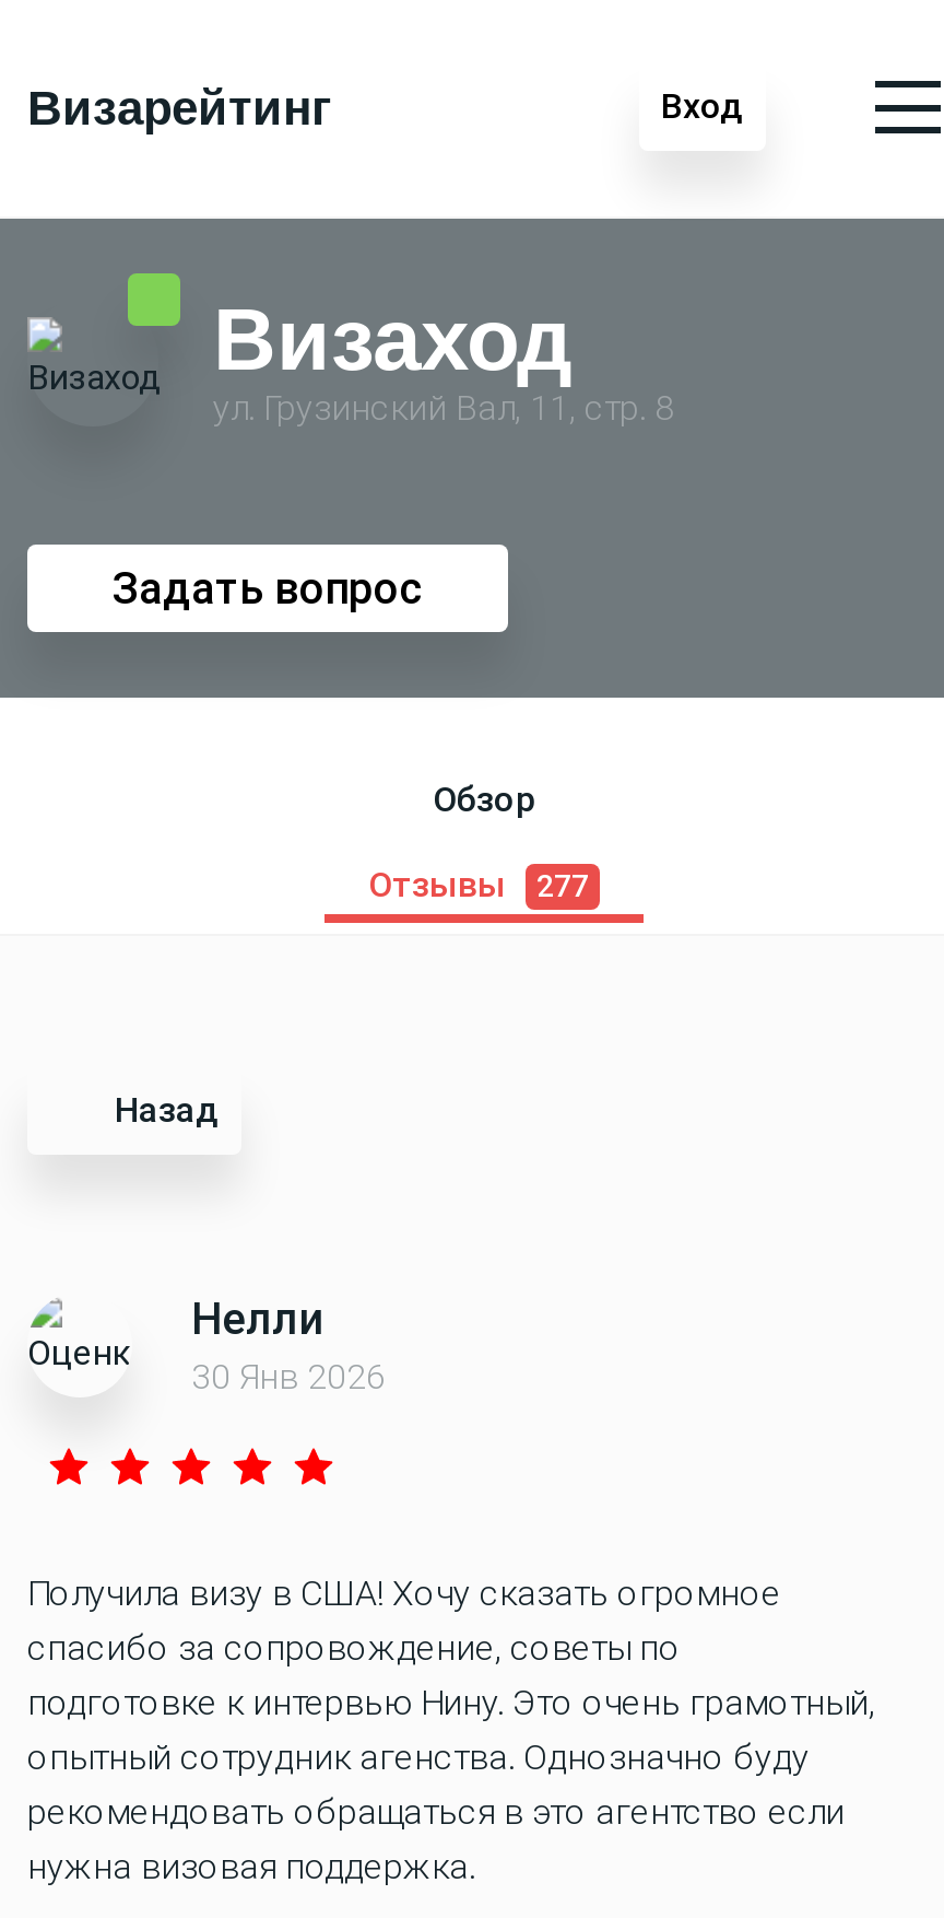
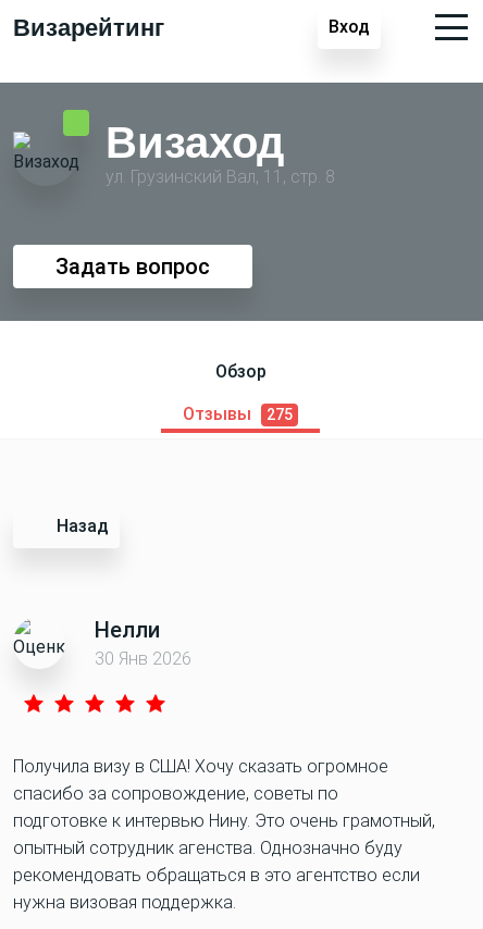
[368,864,589,905] Отзывы 277 -> [183,404,293,424] Отзывы 275

